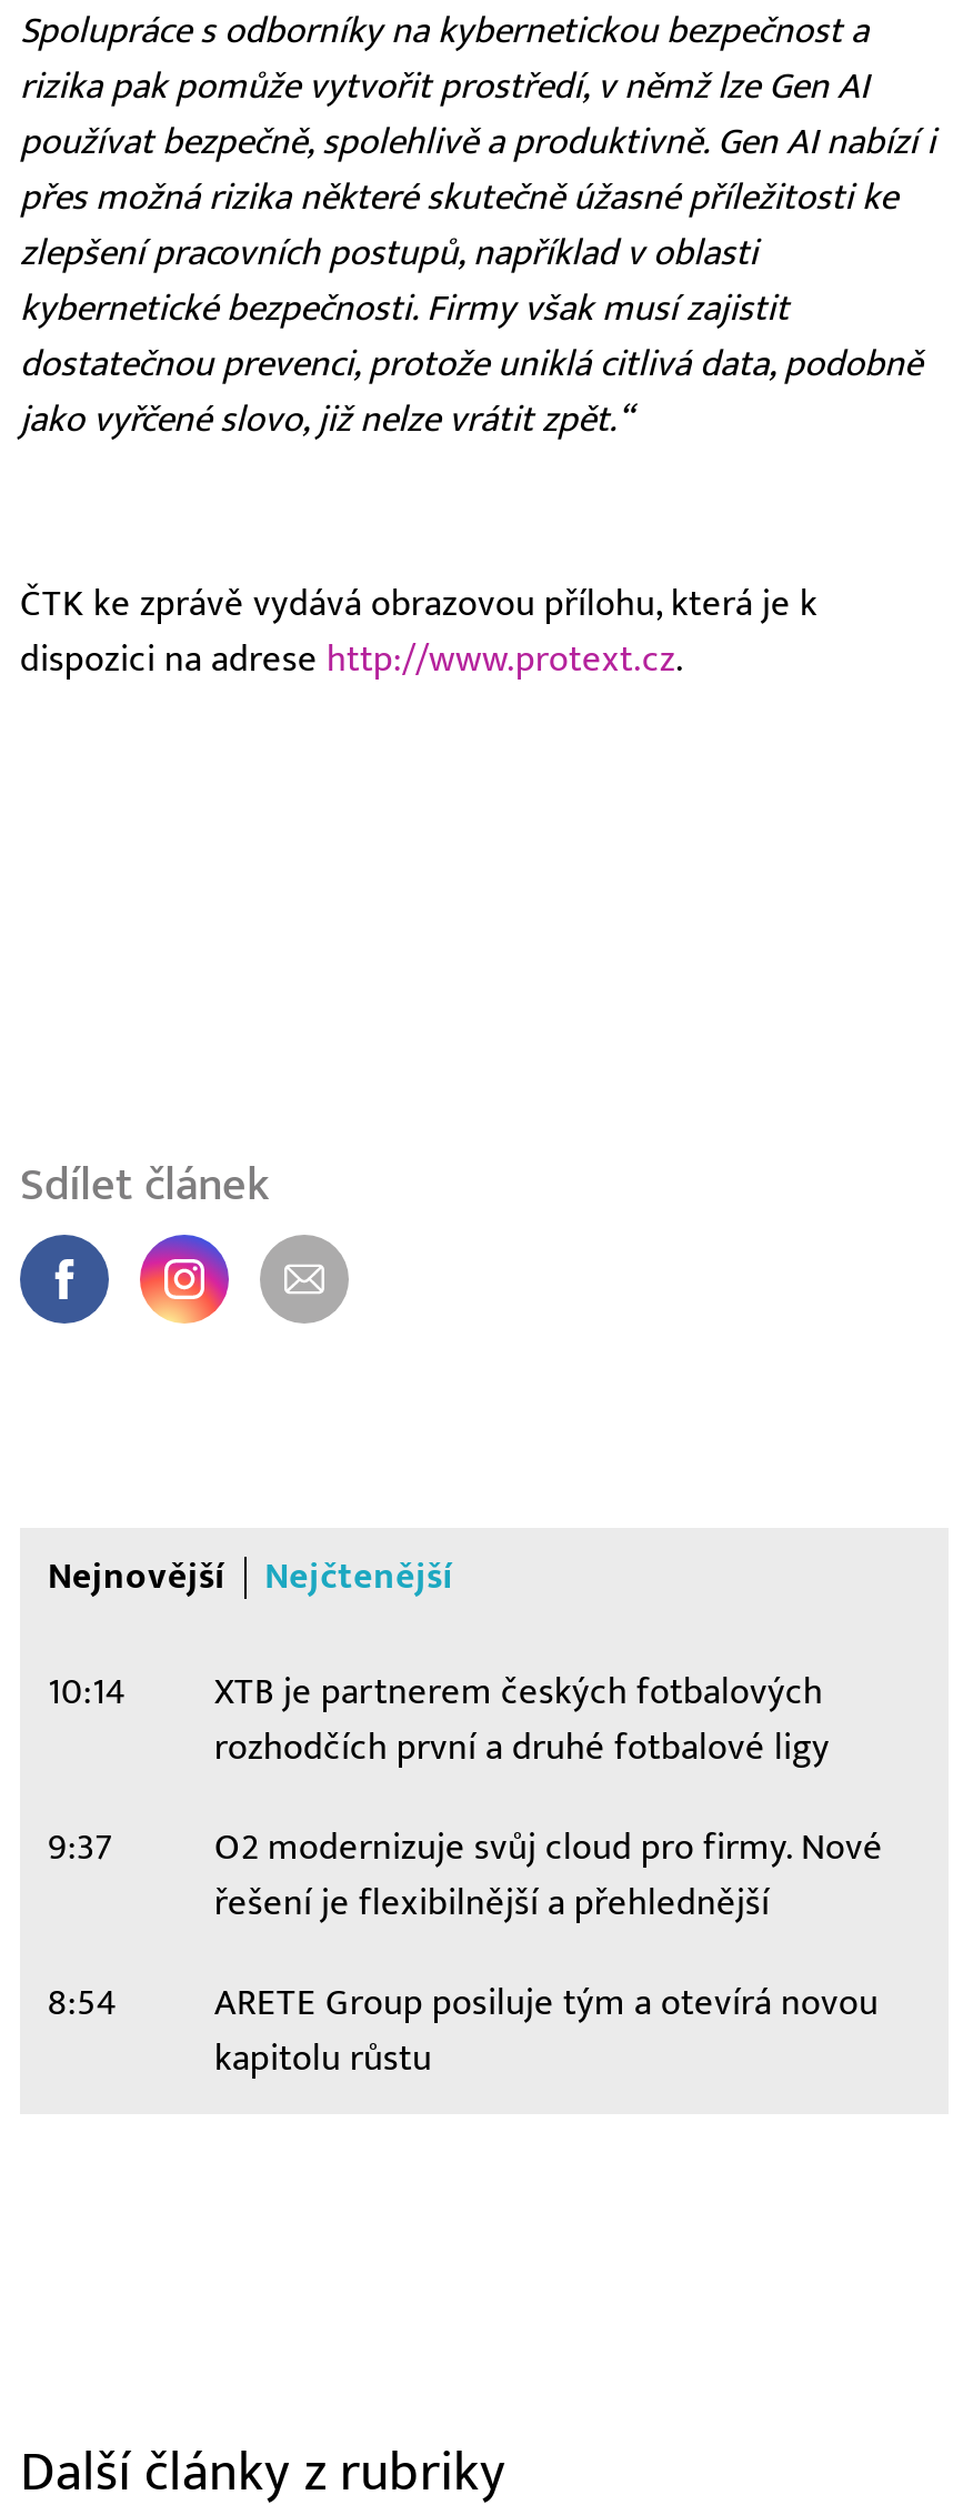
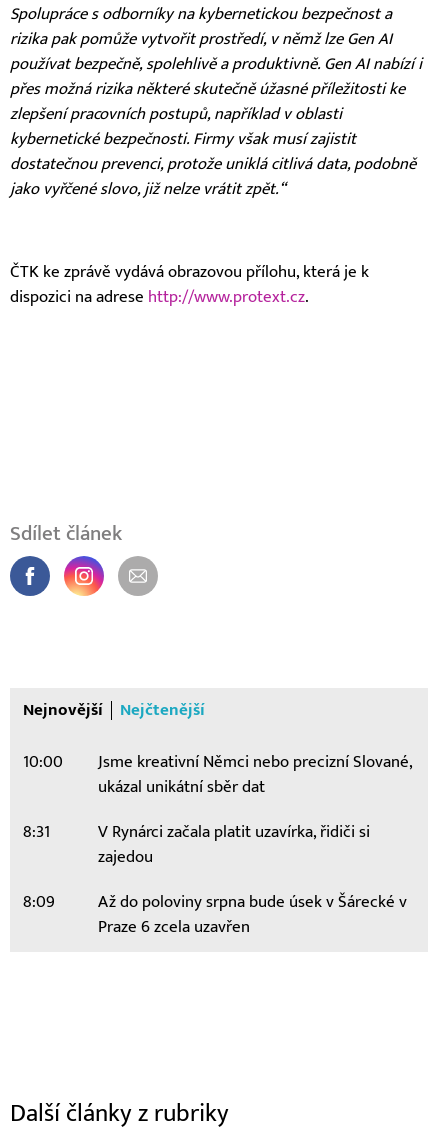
[48,1669,830,1769] 10:14 | XTB je partnerem českých fotbalových | rozhodčích první a druhé fotbalové ligy -> [22,751,411,796] 10:00 | Jsme kreativní Němci nebo precizní Slované, | ukázal unikátní sběr dat
[48,1824,883,1924] 9:37 | O2 modernizuje svůj cloud pro firmy. Nové | řešení je flexibilnější a přehlednější -> [22,821,369,866] 8:31 | V Rynárci začala platit uzavírka, řidiči si | zajedou
[48,1980,879,2080] 8:54 | ARETE Group posiluje tým a otevírá novou | kapitolu růstu -> [22,891,406,936] 8:09 | Až do poloviny srpna bude úsek v Šárecké v | Praze 6 zcela uzavřen

